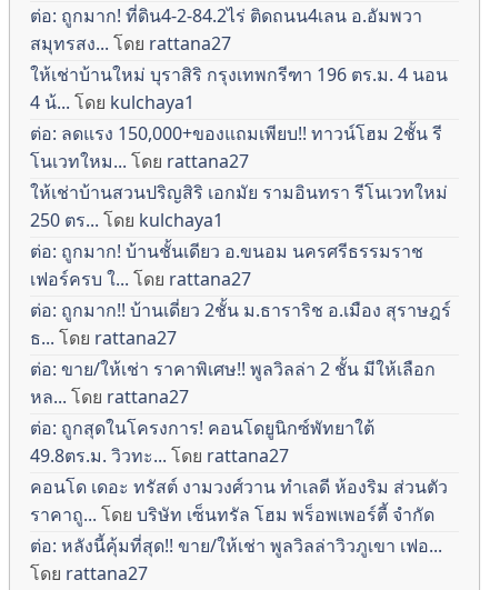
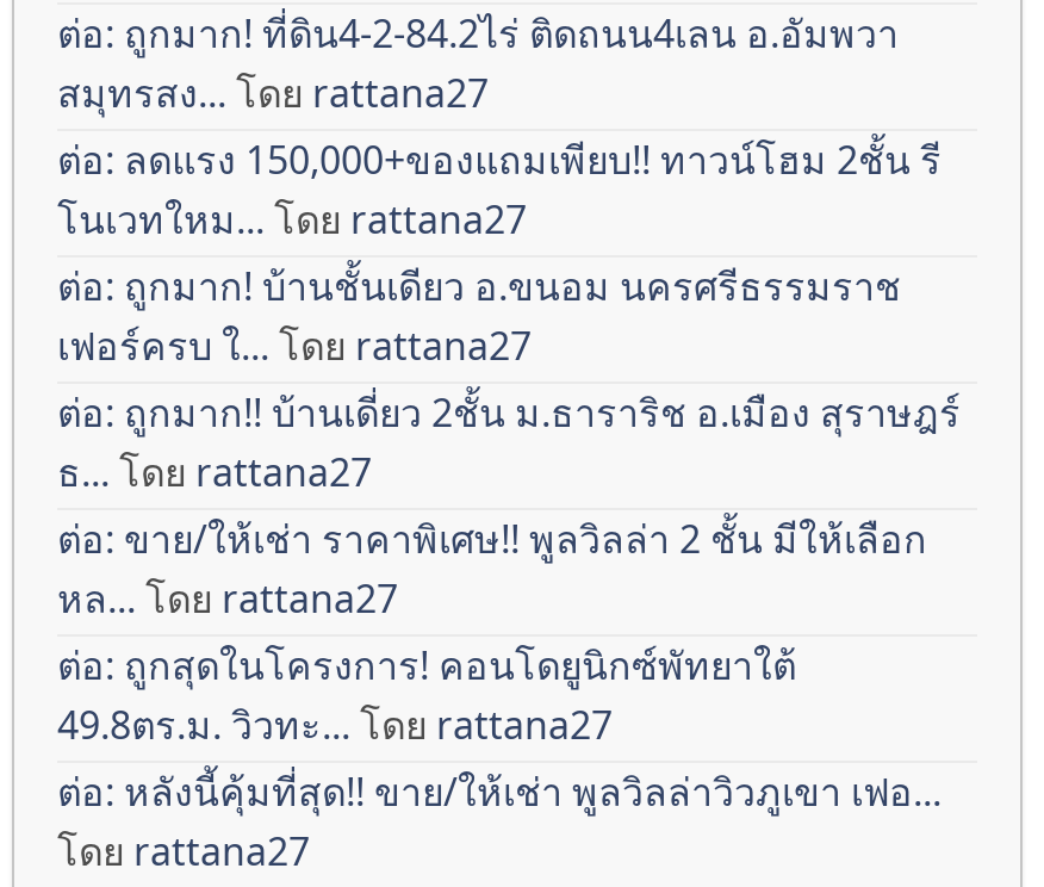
[30,62,448,114] ให้เช่าบ้านใหม่ บุราสิริ กรุงเทพกรีฑา 196 ตร.ม. 4 นอน | 4 น้...โดยkulchaya1 -> none
[30,180,448,232] ให้เช่าบ้านสวนปริญสิริ เอกมัย รามอินทรา รีโนเวทใหม่ | 250 ตร...โดยkulchaya1 -> none
[30,474,448,527] คอนโด เดอะ ทรัสต์ งามวงศ์วาน ทำเลดี ห้องริม ส่วนตัว | ราคาถู...โดยบริษัท เซ็นทรัล โฮม พร็อพเพอร์ตี้ จำกัด -> none

